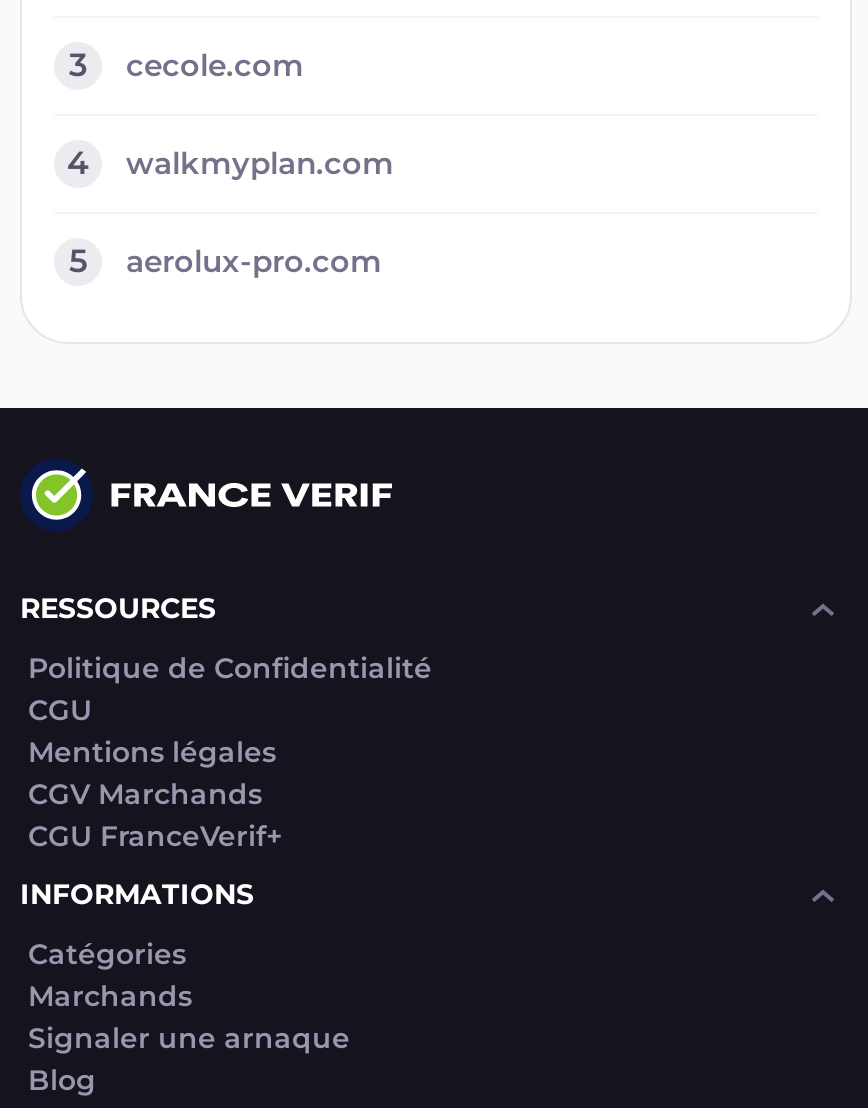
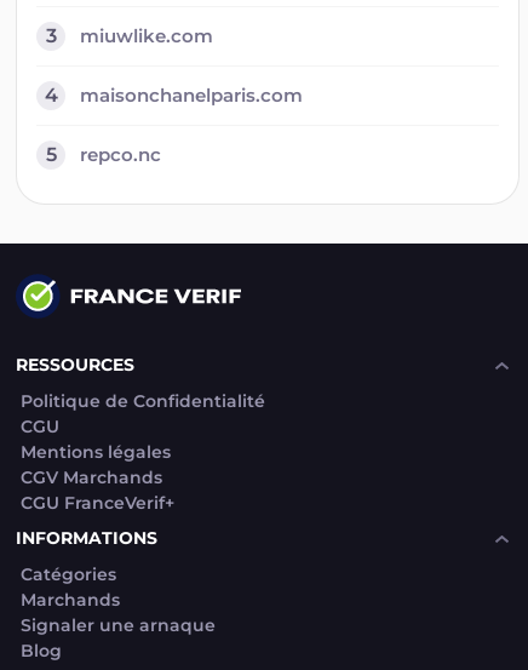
[126,46,304,84] cecole.com -> [80,24,213,47] miuwlike.com
[126,144,394,182] walkmyplan.com -> [80,84,303,107] maisonchanelparis.com
[126,242,382,280] aerolux-pro.com -> [80,143,161,166] repco.nc

